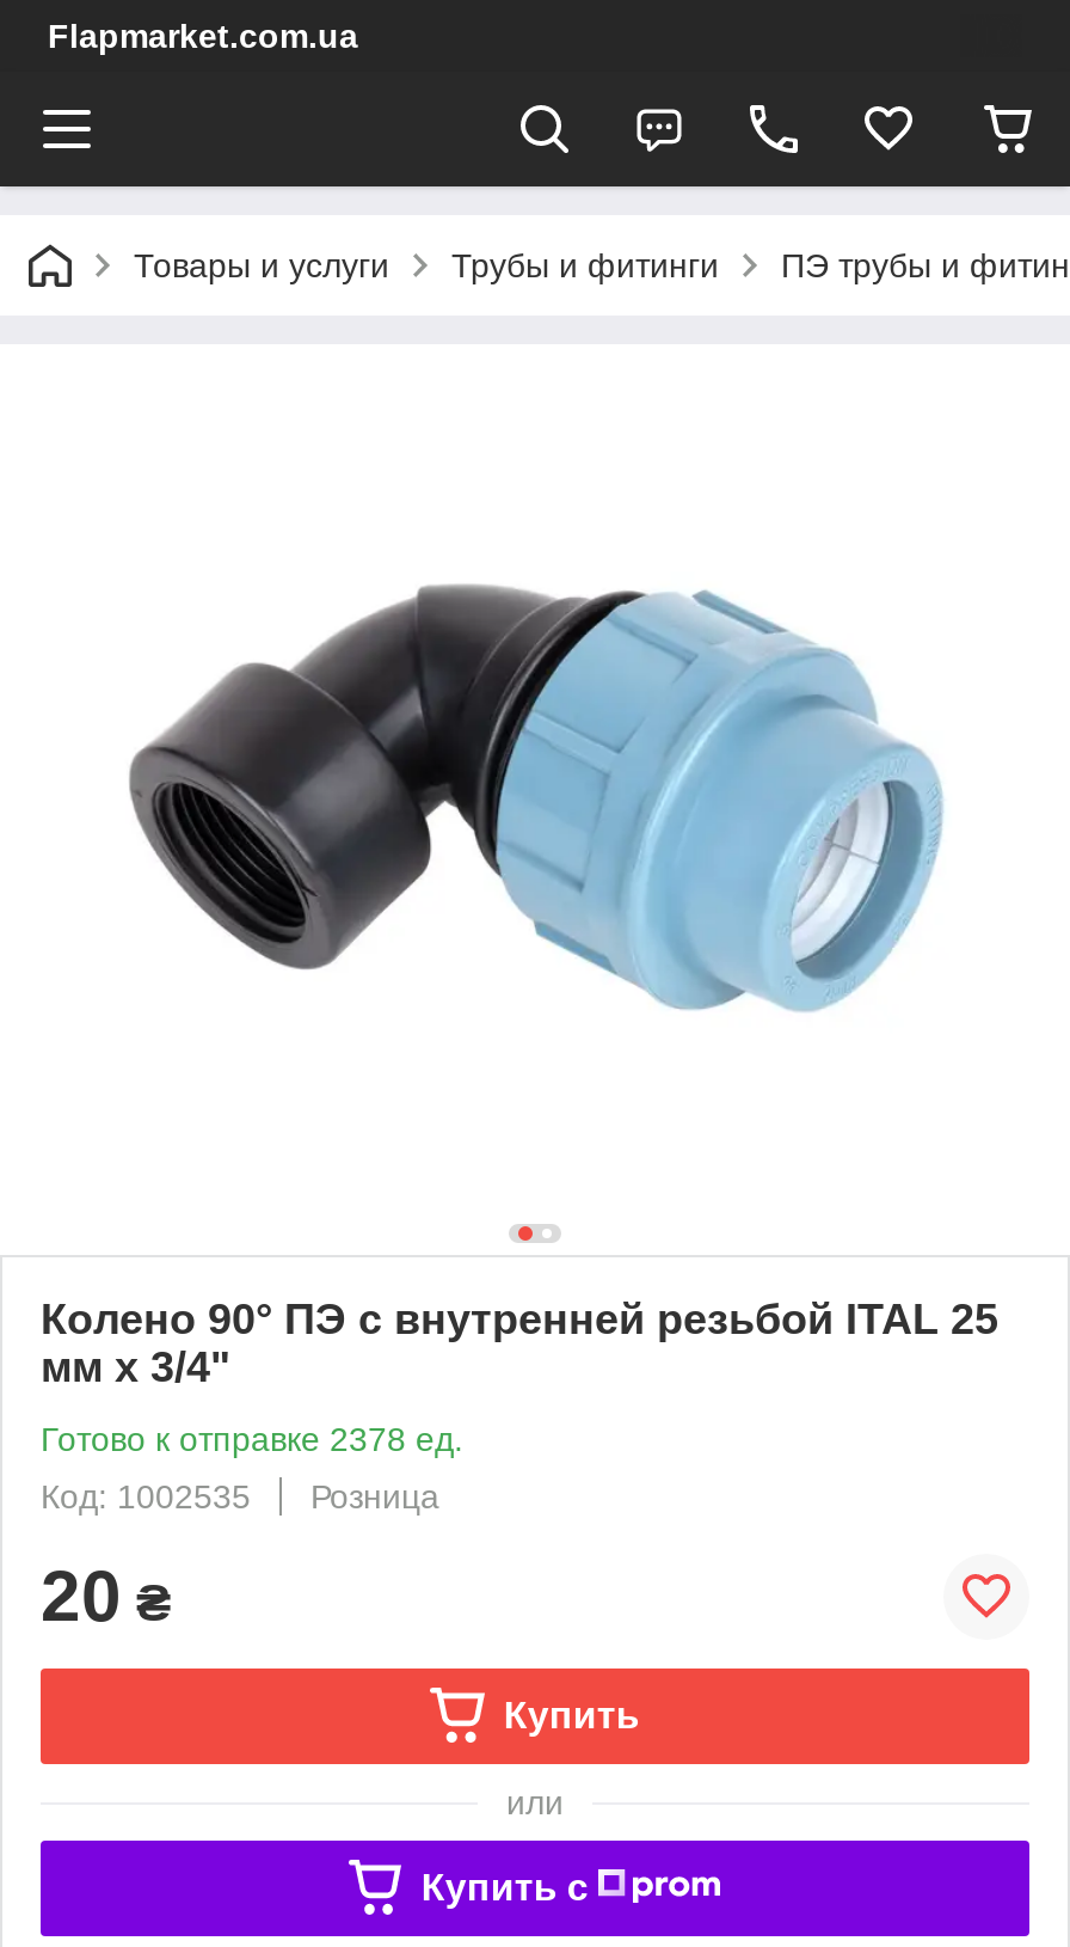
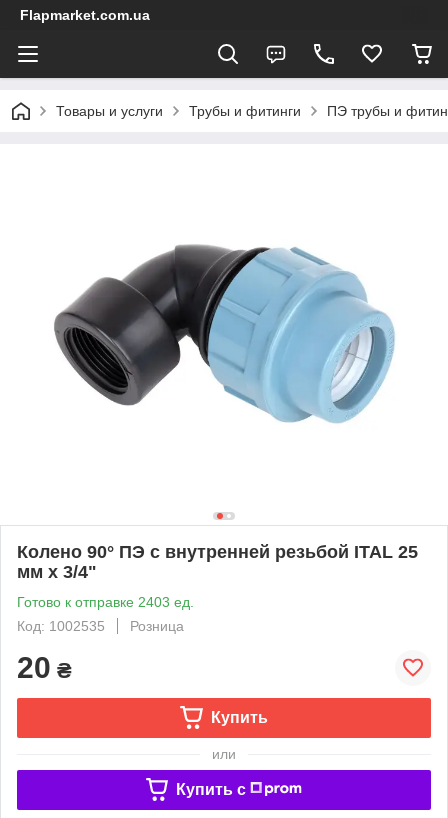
[41,1419,463,1458] Готово к отправке 2378 ед. -> [17,594,194,610] Готово к отправке 2403 ед.

